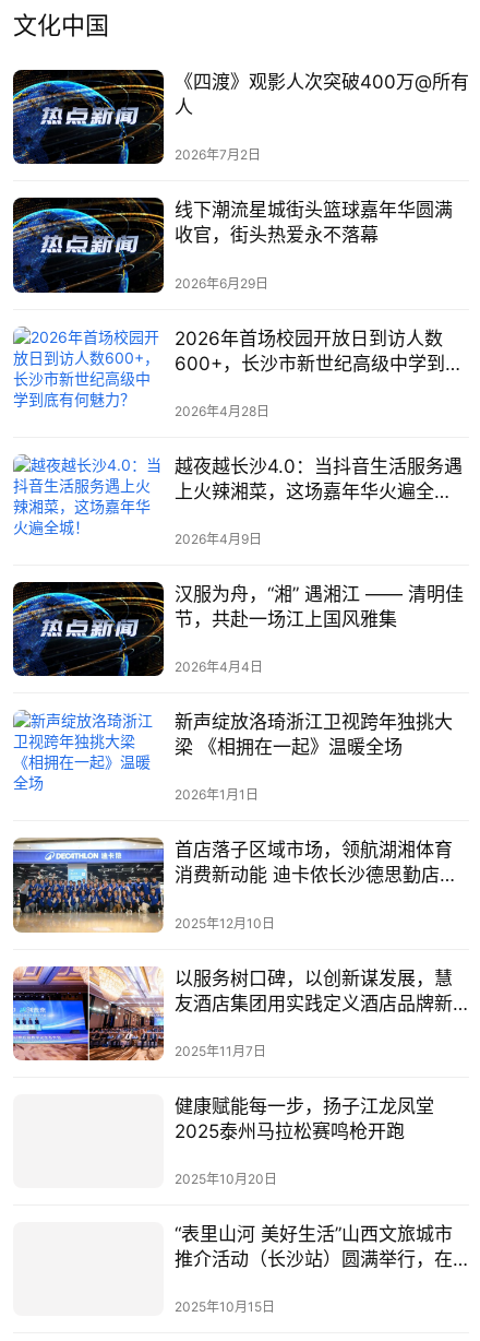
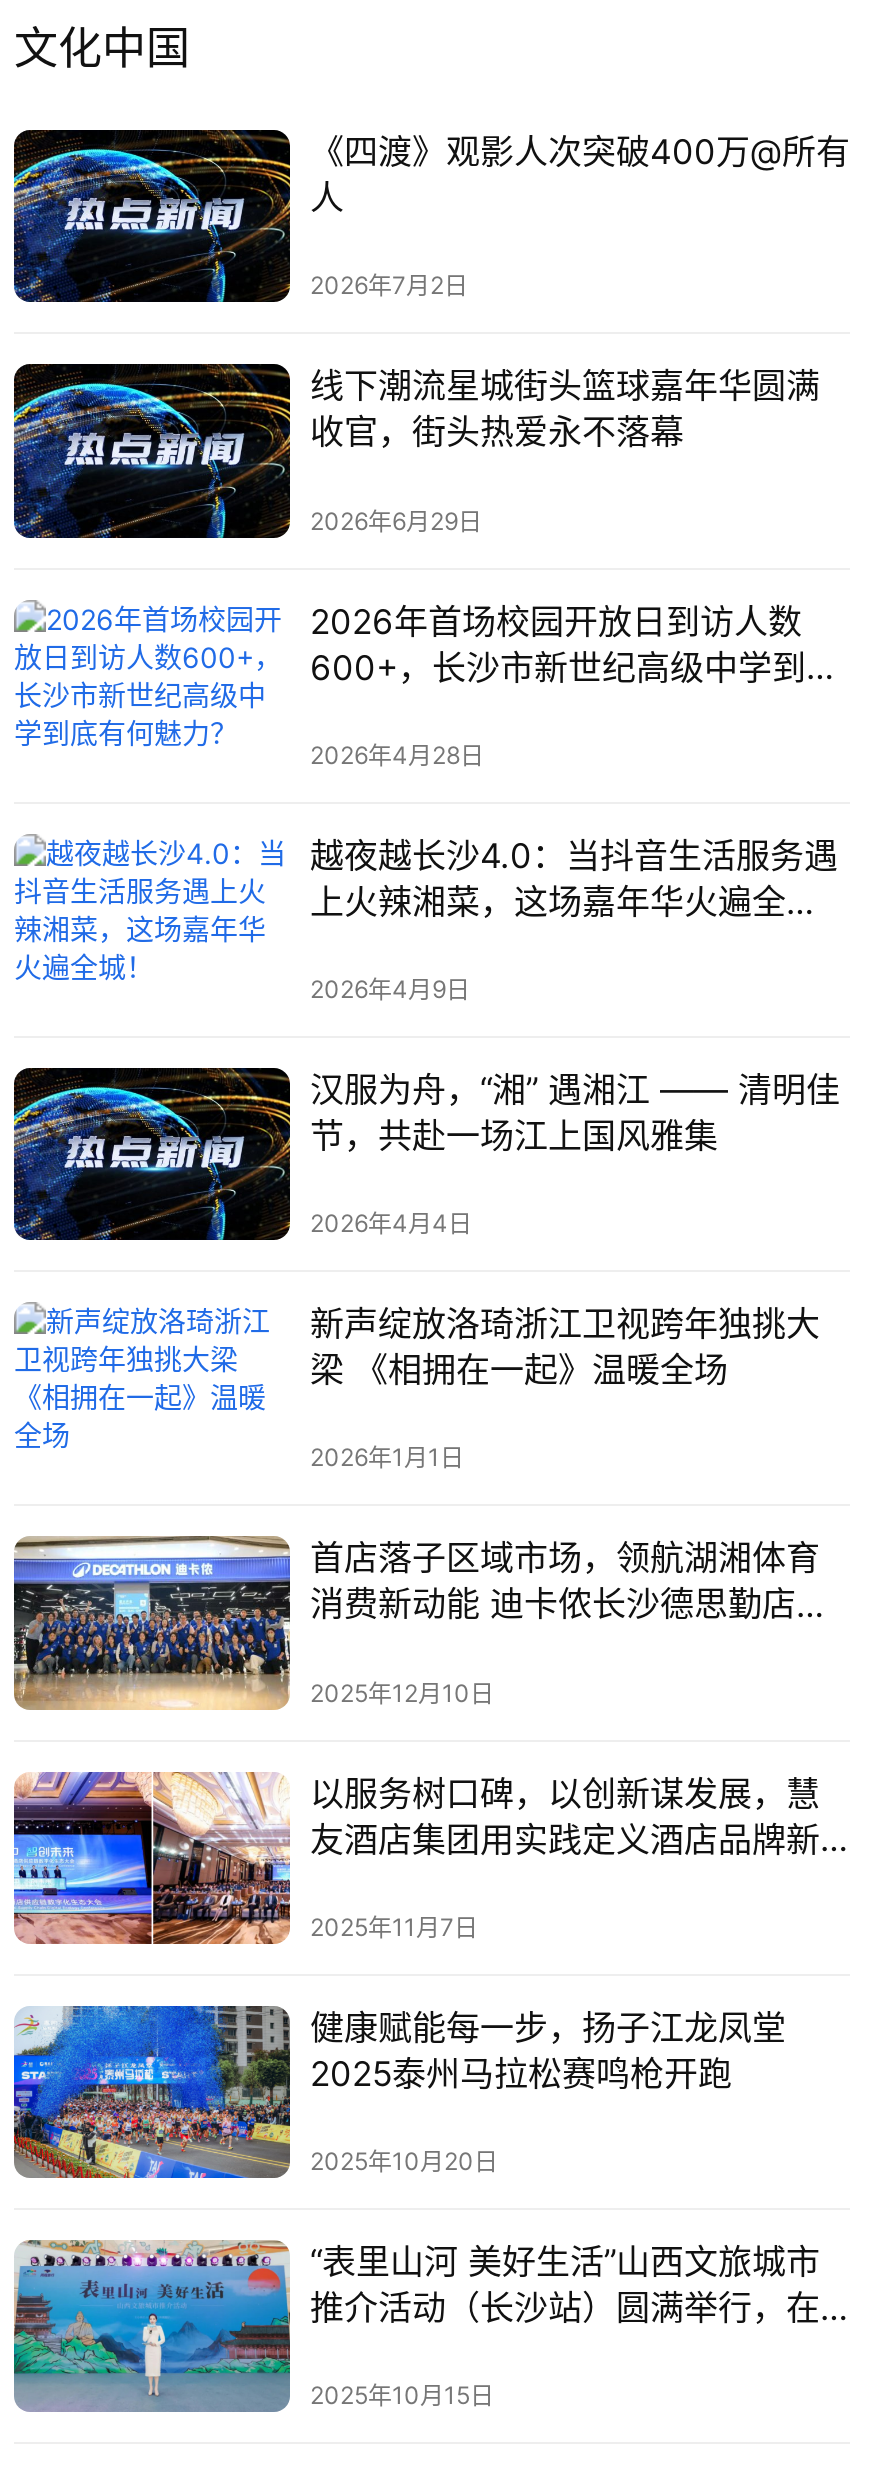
none -> [12,2004,292,2180] [image]
none -> [12,2238,292,2414] [image]

